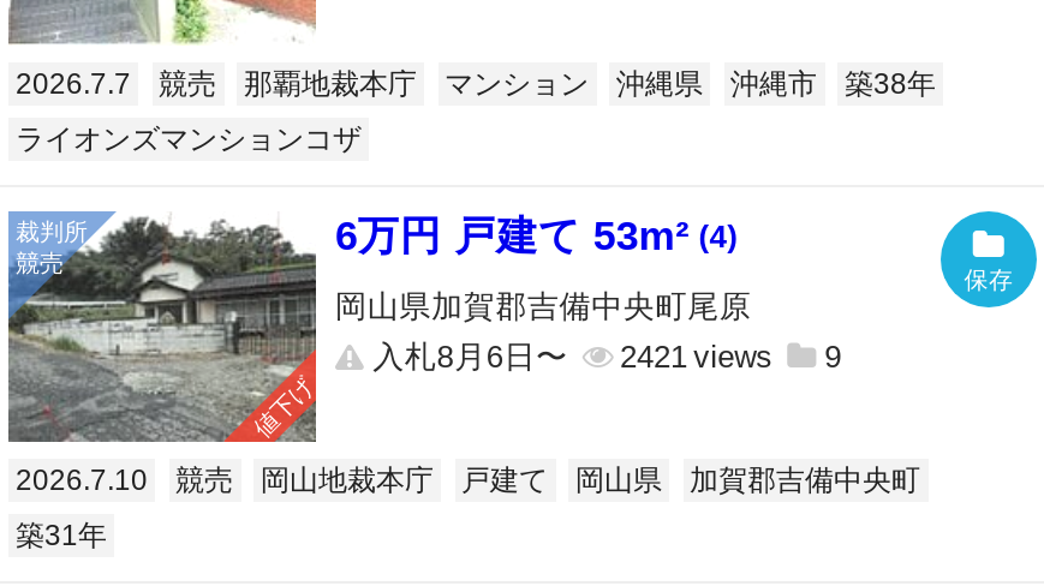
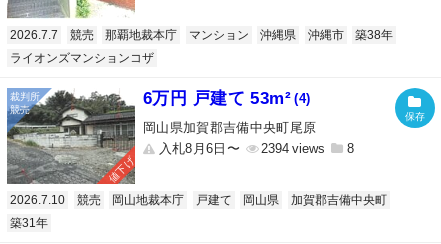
[373,339,687,375] 入札8月6日〜 2421 -> [159,141,289,156] 入札8月6日〜 2394
[825,339,841,375] 9 -> [347,141,354,156] 8

